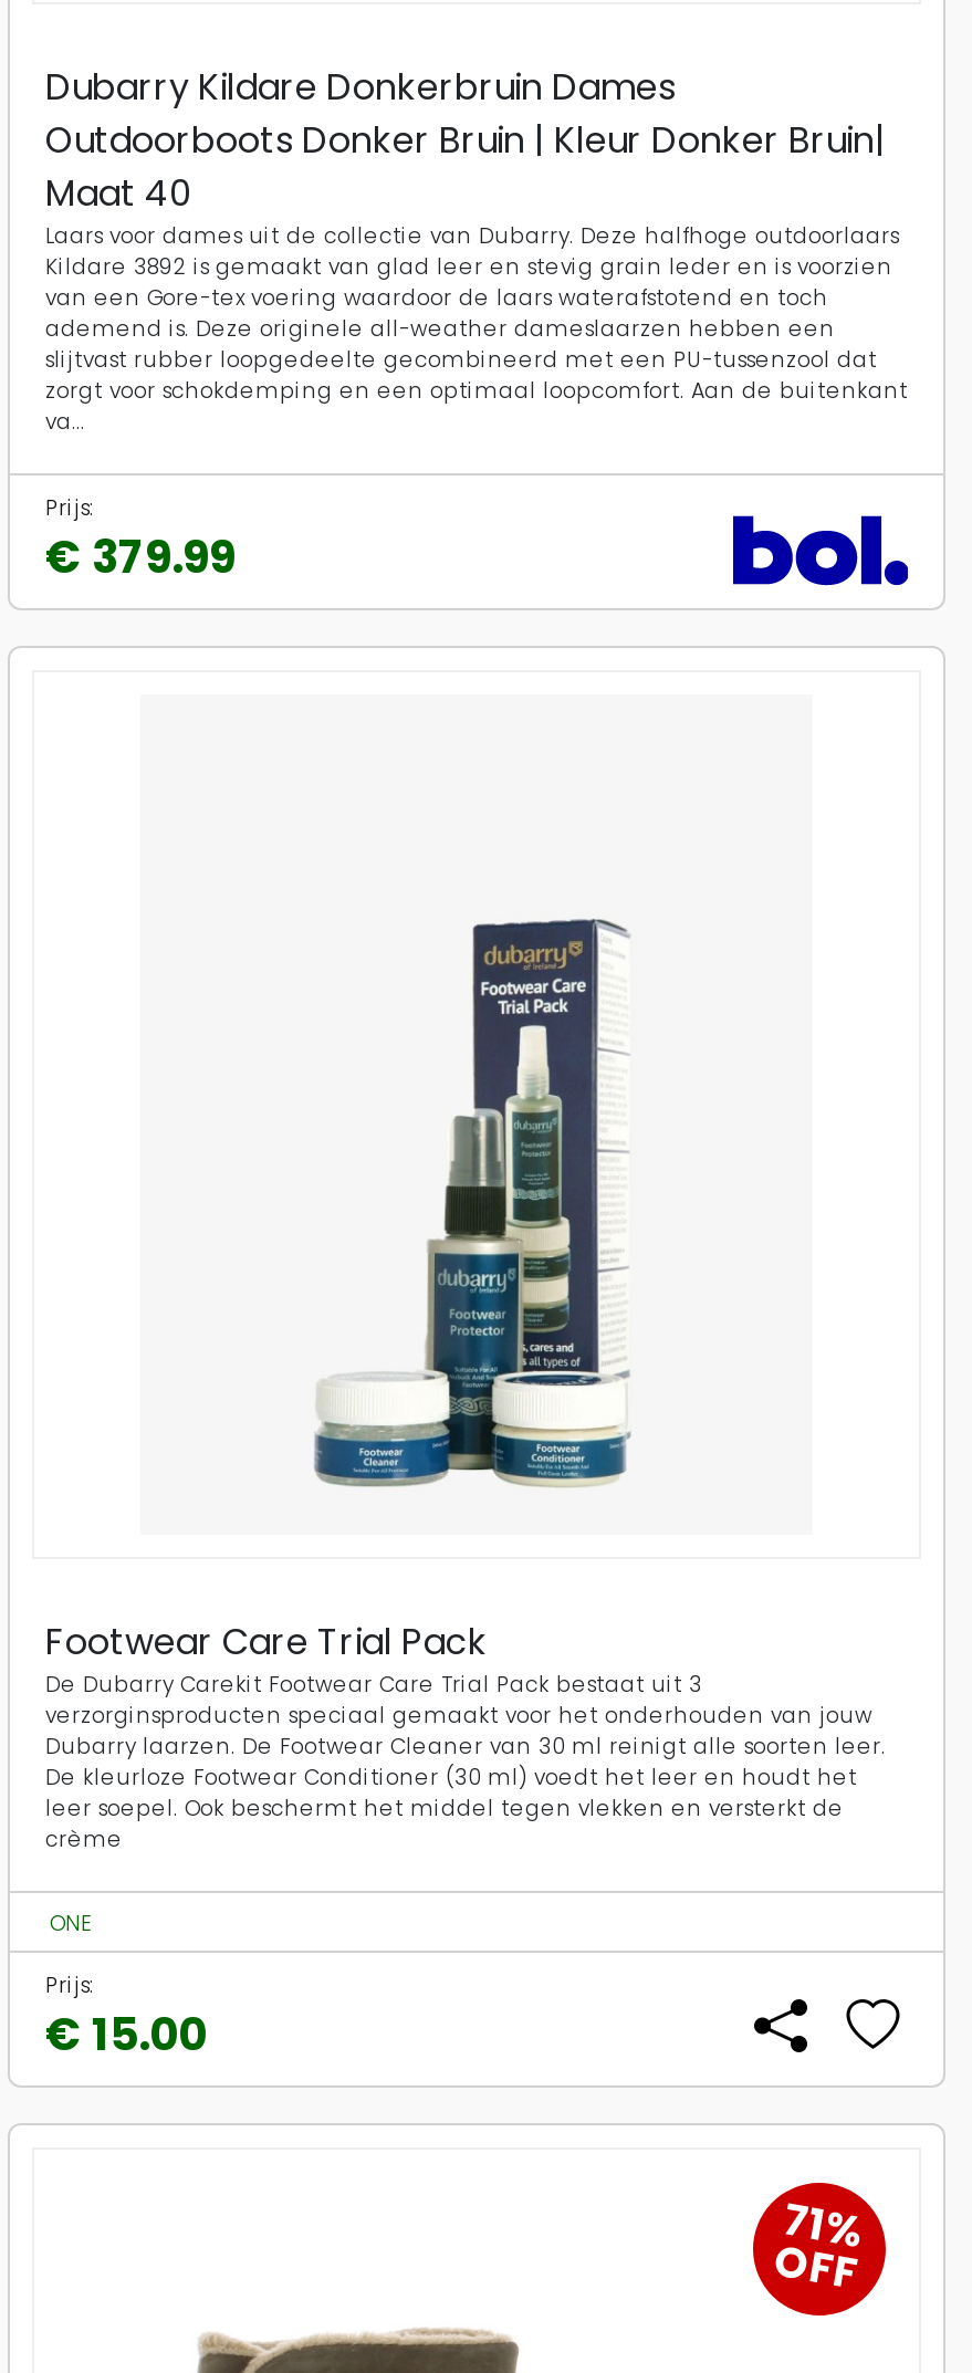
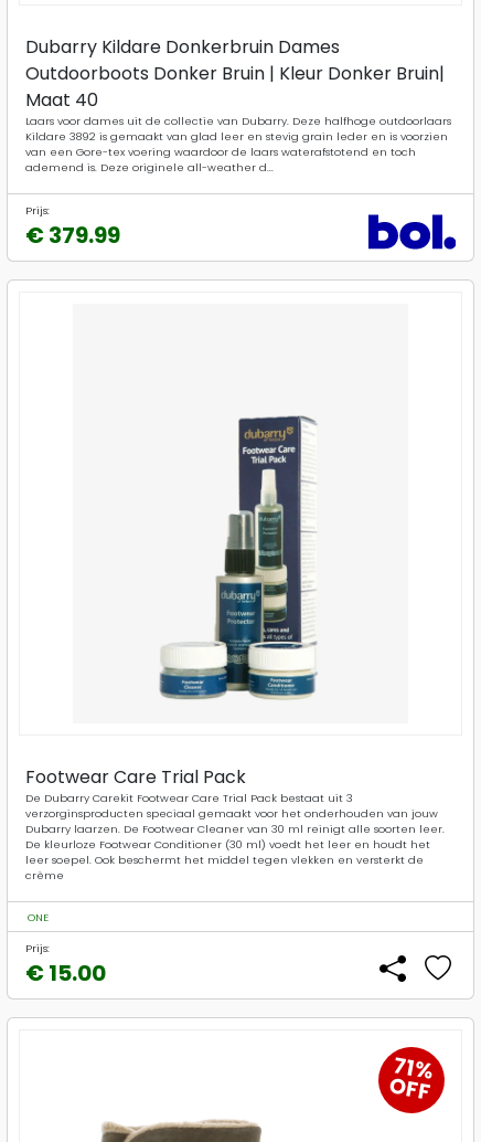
[45,313,908,435] ademend is. Deze originele all-weather dameslaarzen hebben een | slijtvast rubber loopgedeelte gecombineerd met een PU-tussenzool dat | zorgt voor schokdemping en een optimaal loopcomfort. Aan de buitenkant | va... -> [25,160,274,174] ademend is. Deze originele all-weather d...

